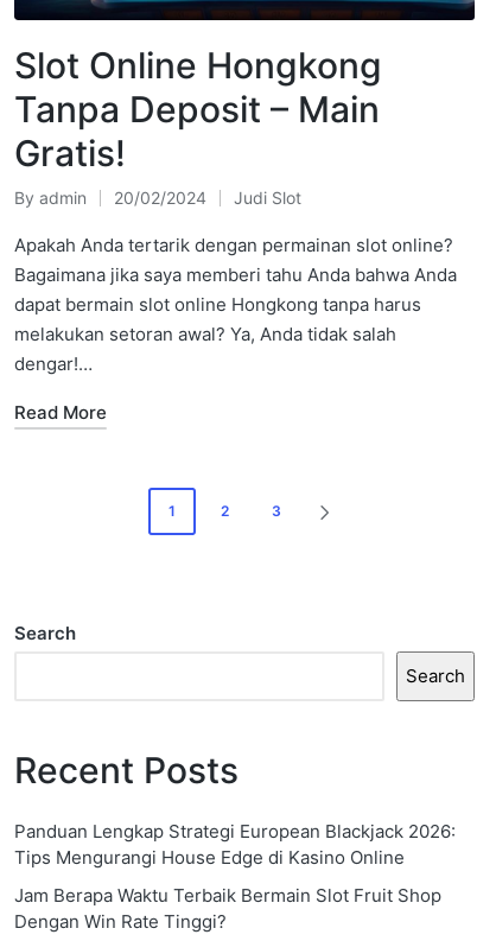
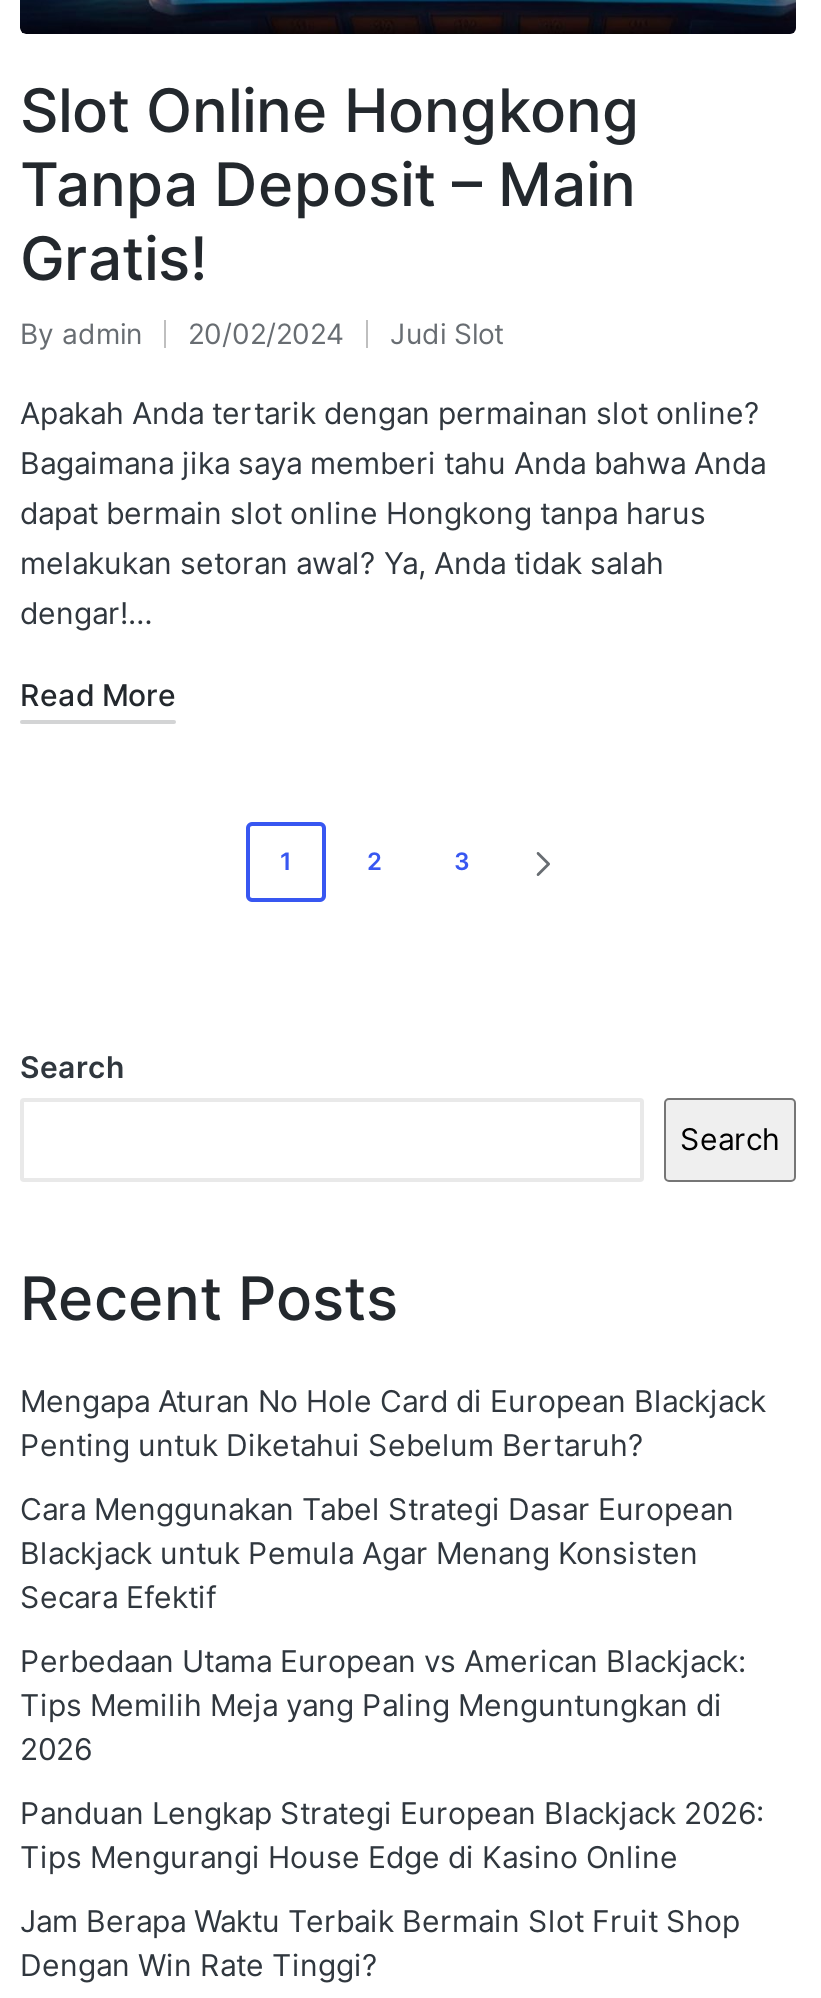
none -> [20,1382,766,1768] Mengapa Aturan No Hole Card di European Blackjack | Penting untuk Diketahui Sebelum Bertaruh? | Cara Menggunakan Tabel Strategi Dasar European | Blackjack untuk Pemula Agar Menang Konsisten | Secara Efektif | Perbedaan Utama European vs American Blackjack: | Tips Memilih Meja yang Paling Menguntungkan di | 2026

